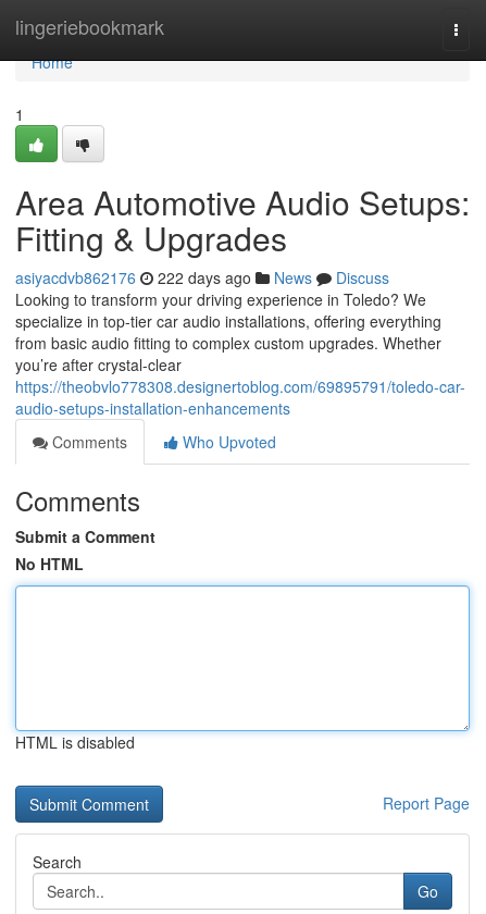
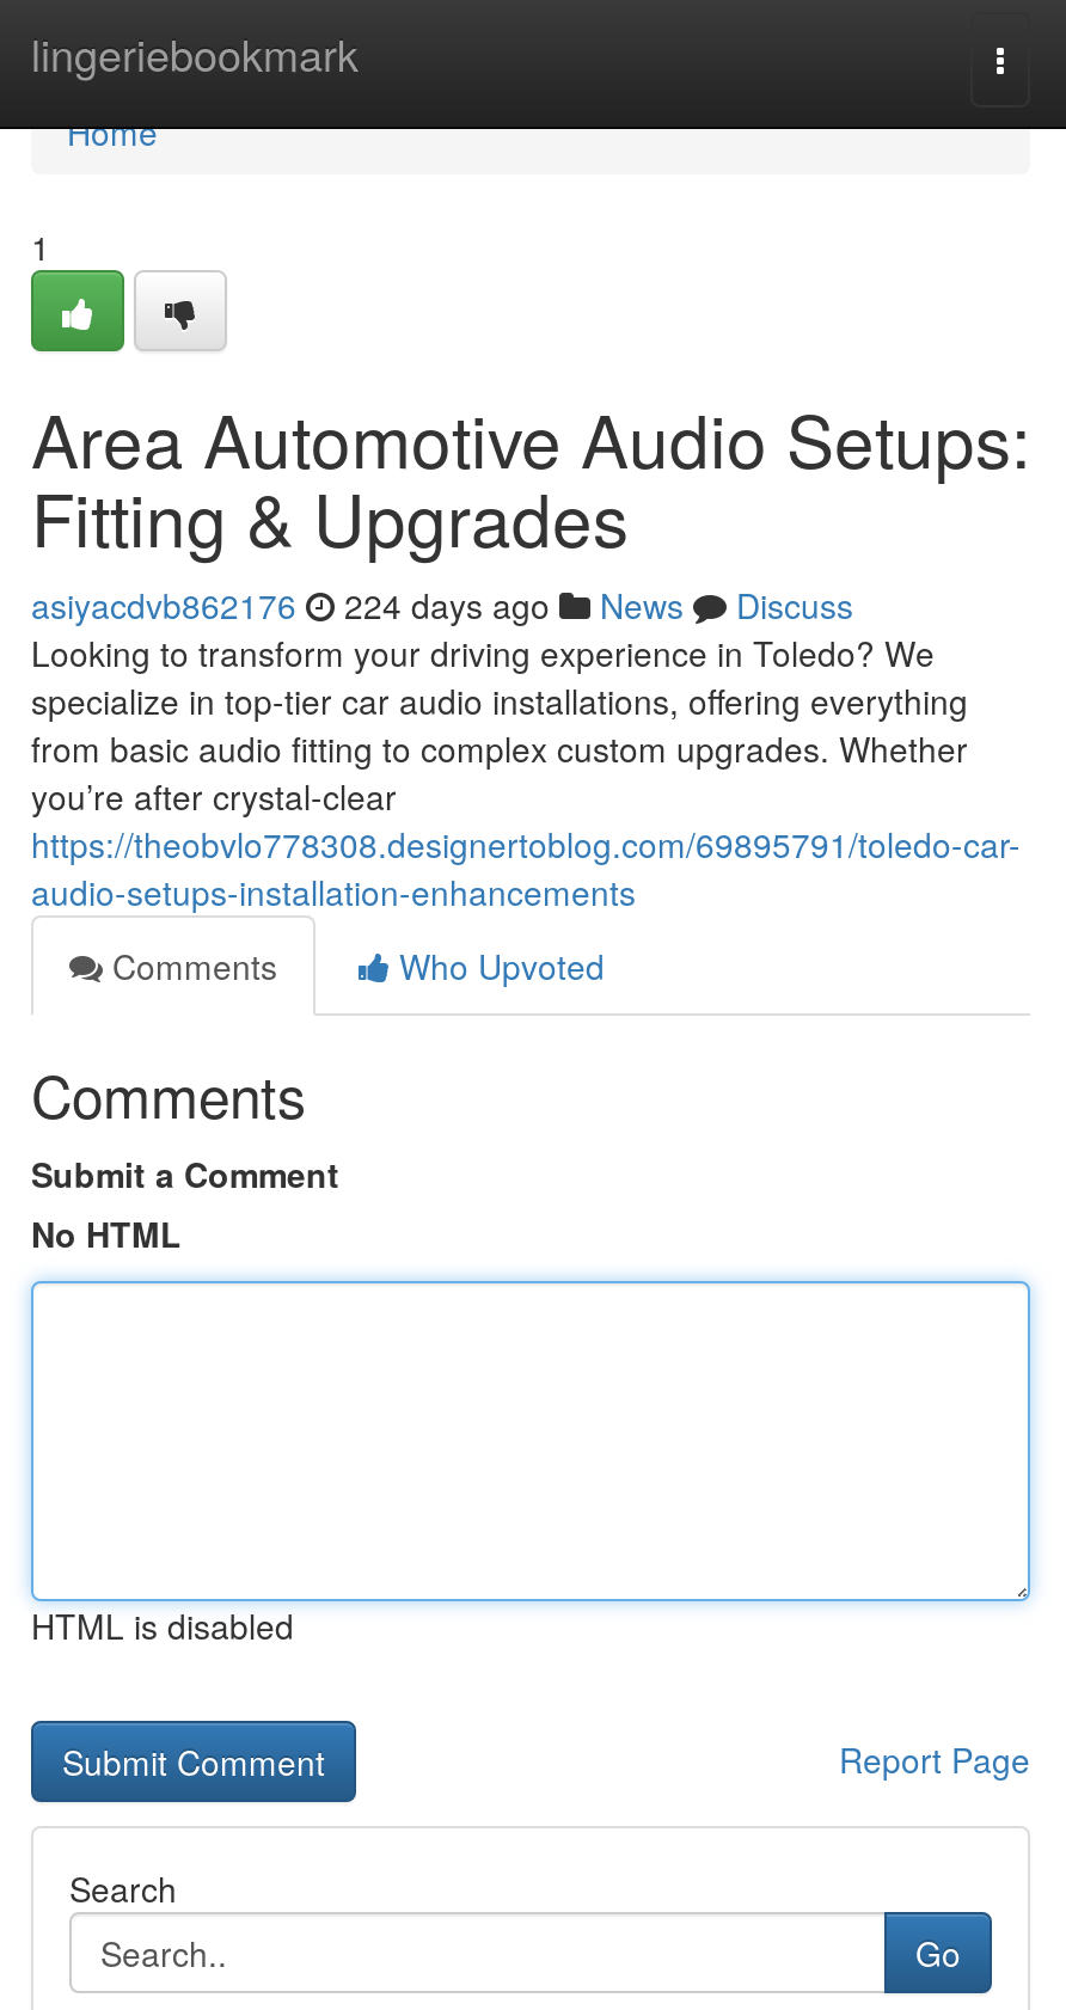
[15,267,389,288] asiyacdvb862176 222 days ago News Discuss -> [31,581,853,629] asiyacdvb862176 224 days ago News Discuss

